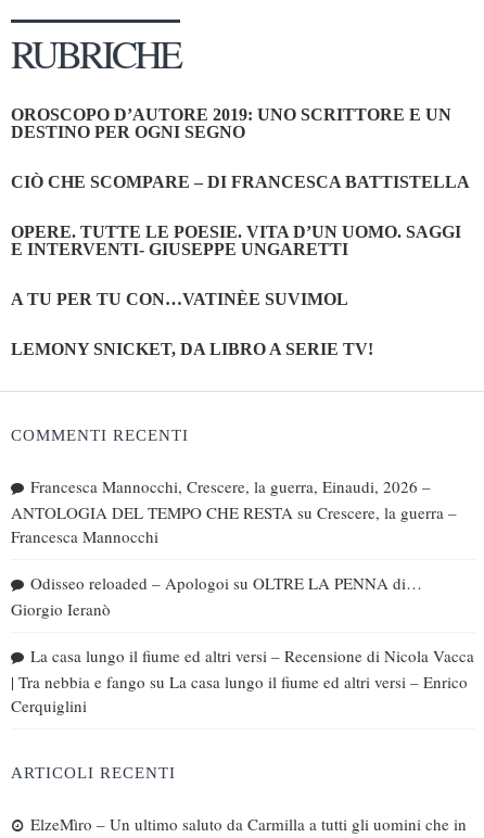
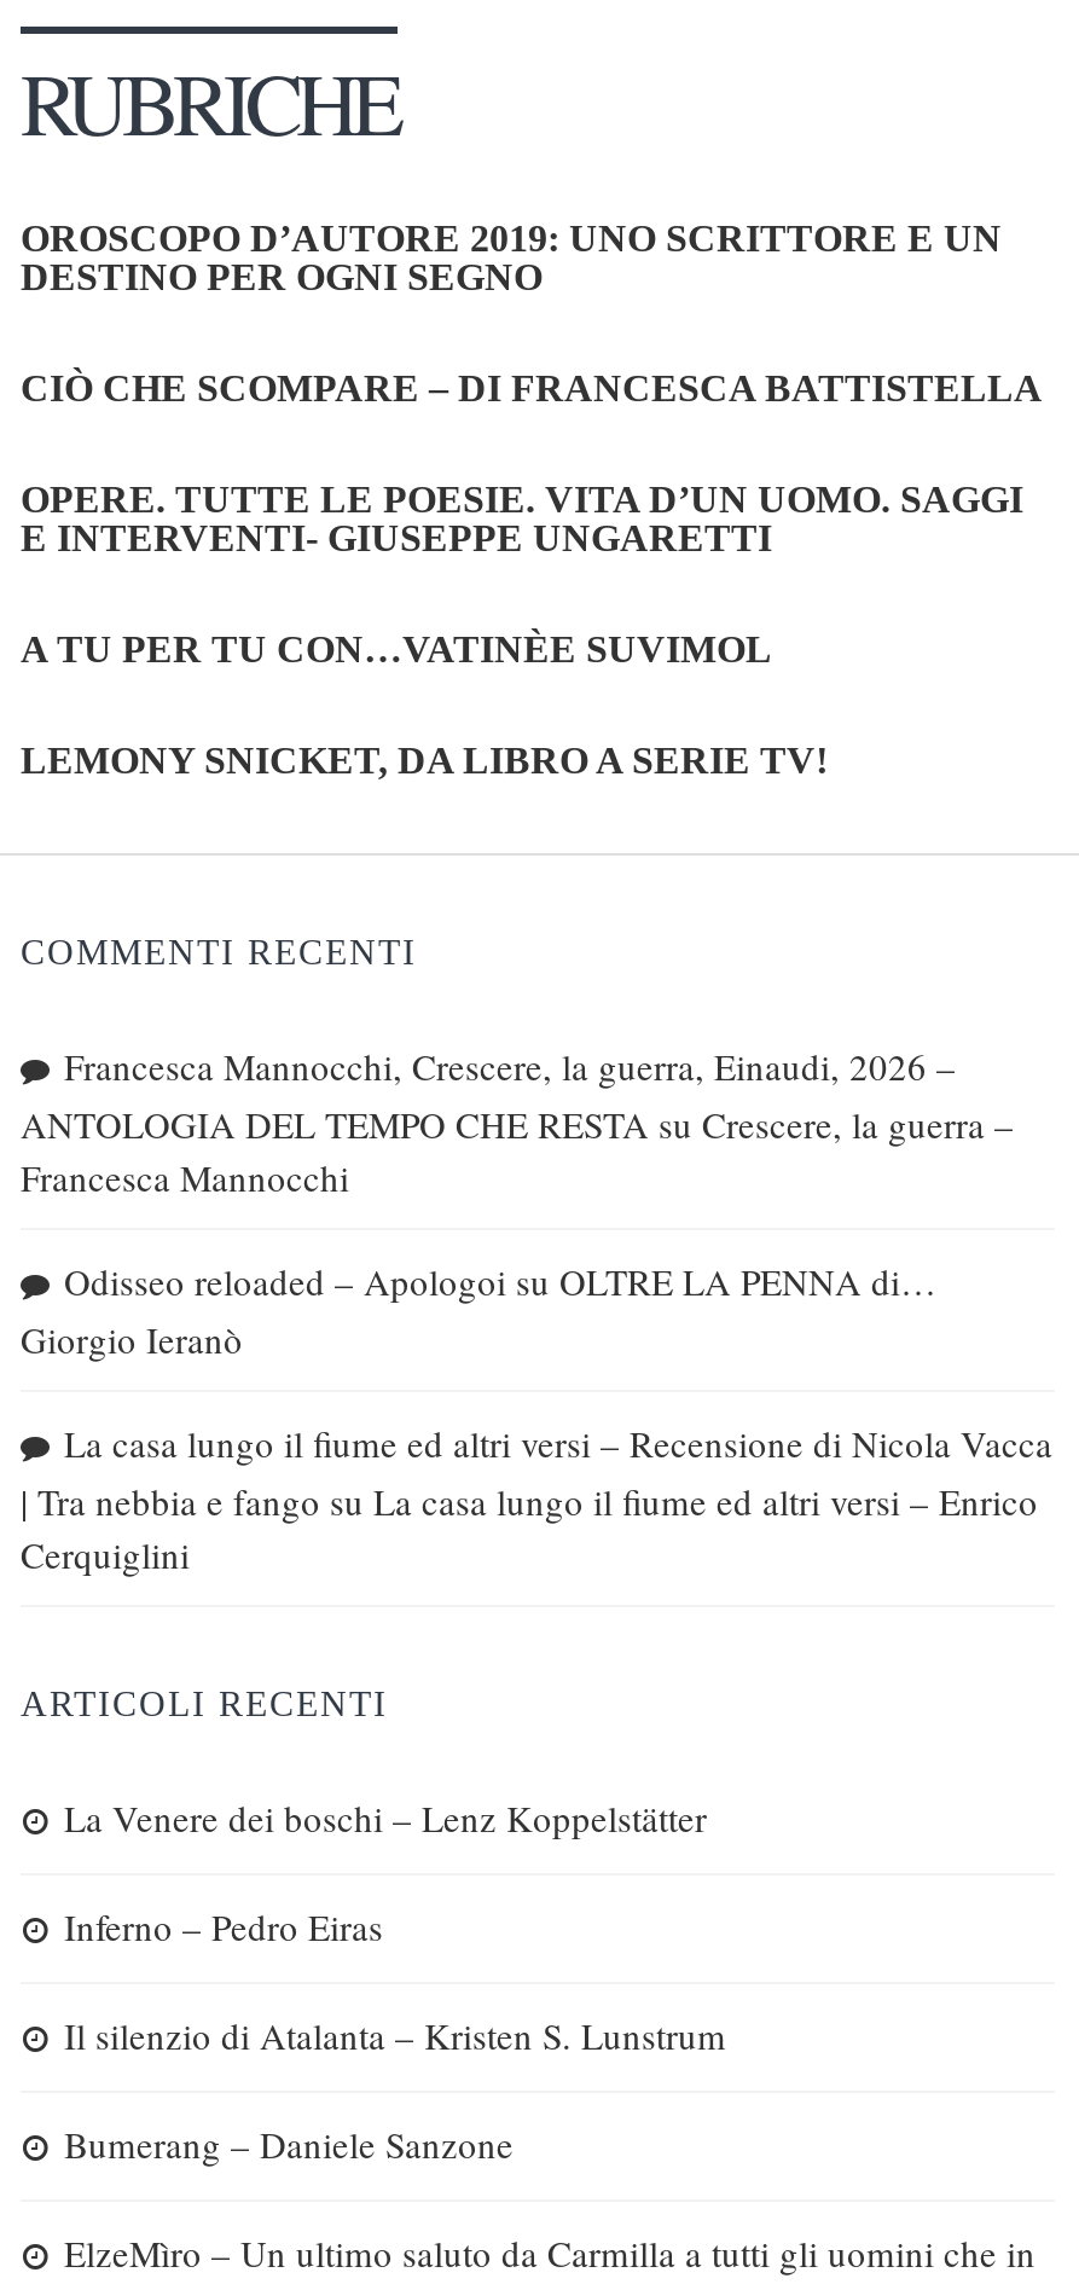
none -> [64,1793,726,2168] La Venere dei boschi – Lenz Koppelstätter | Inferno – Pedro Eiras | Il silenzio di Atalanta – Kristen S. Lunstrum | Bumerang – Daniele Sanzone

